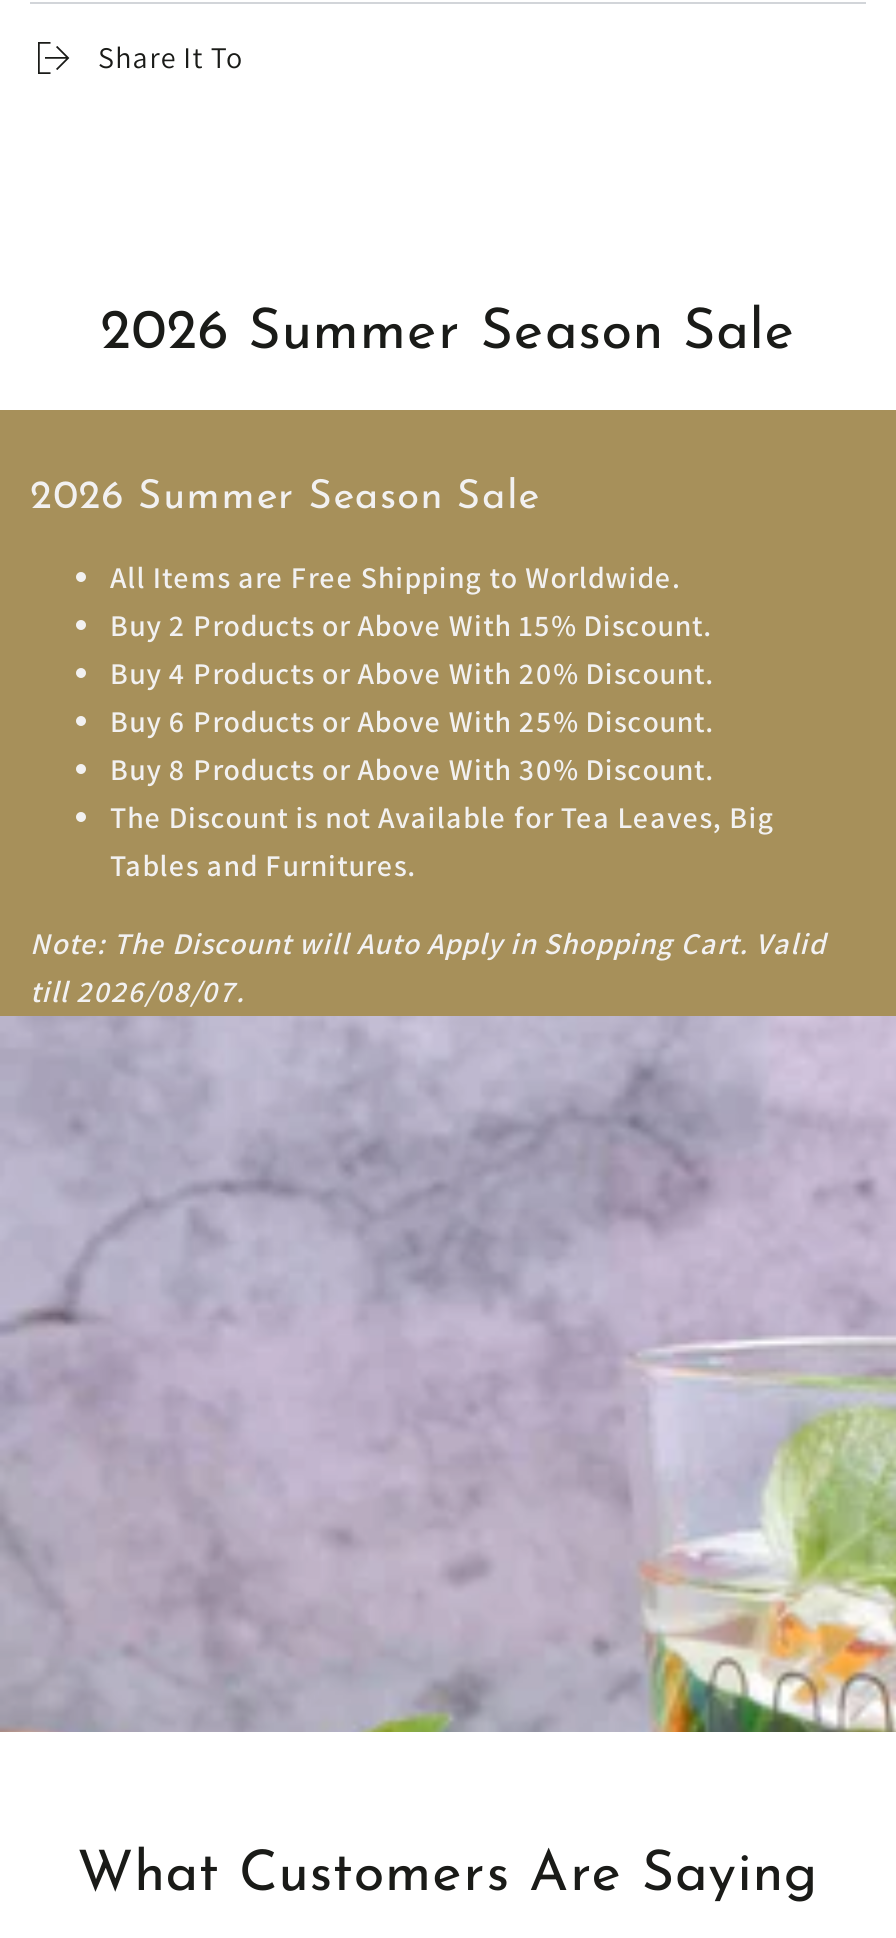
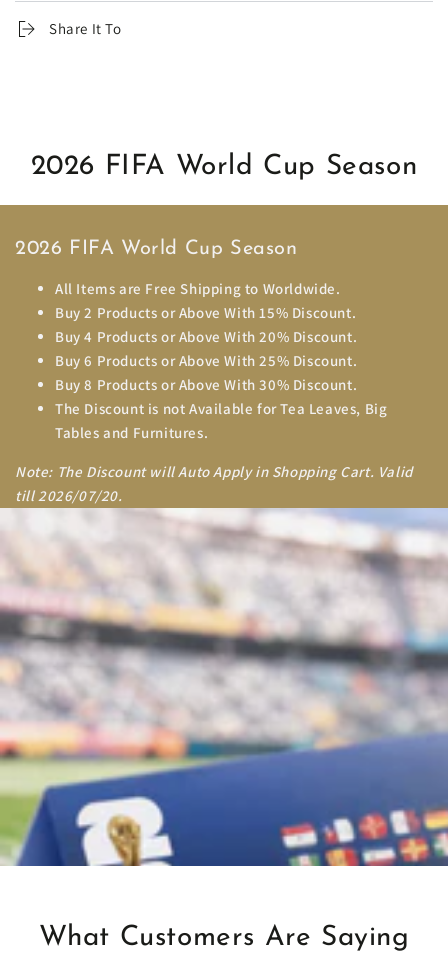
[100,306,796,362] 2026 Summer Season Sale -> [31,153,417,181] 2026 FIFA World Cup Season
[30,478,540,518] 2026 Summer Season Sale -> [15,239,298,259] 2026 FIFA World Cup Season
[30,972,245,1010] till 2026/08/07. -> [15,486,123,505] till 2026/07/20.
[6,1016,890,1734] [image] -> [3,508,445,867] [image]

